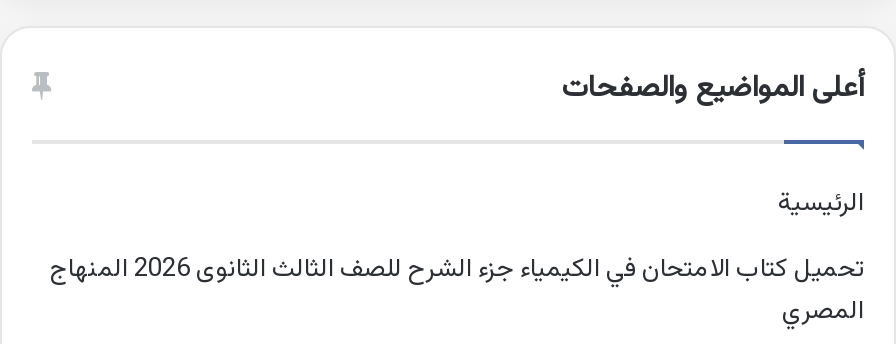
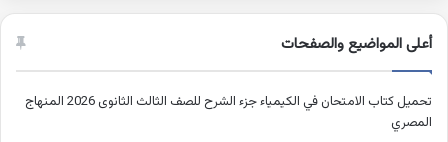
[778,185,864,225] الرئيسية -> none

